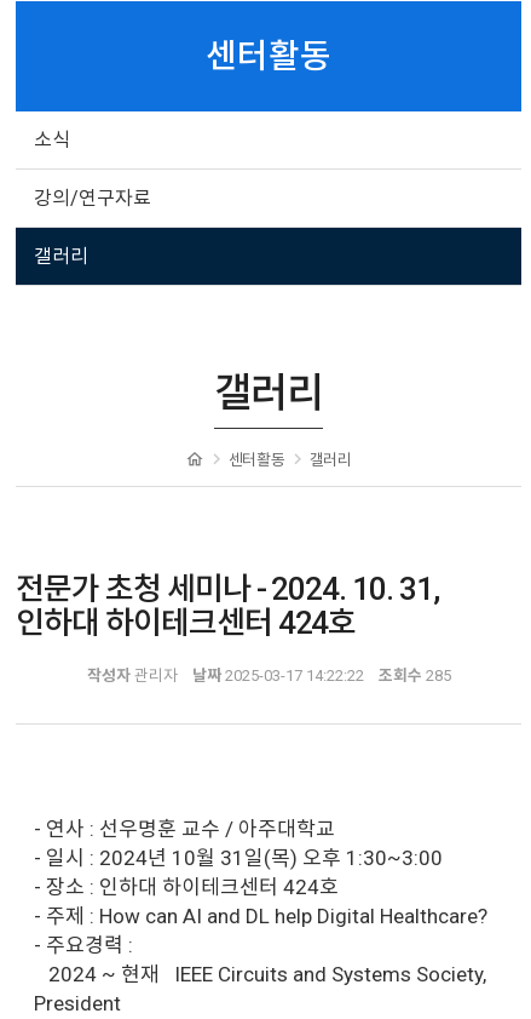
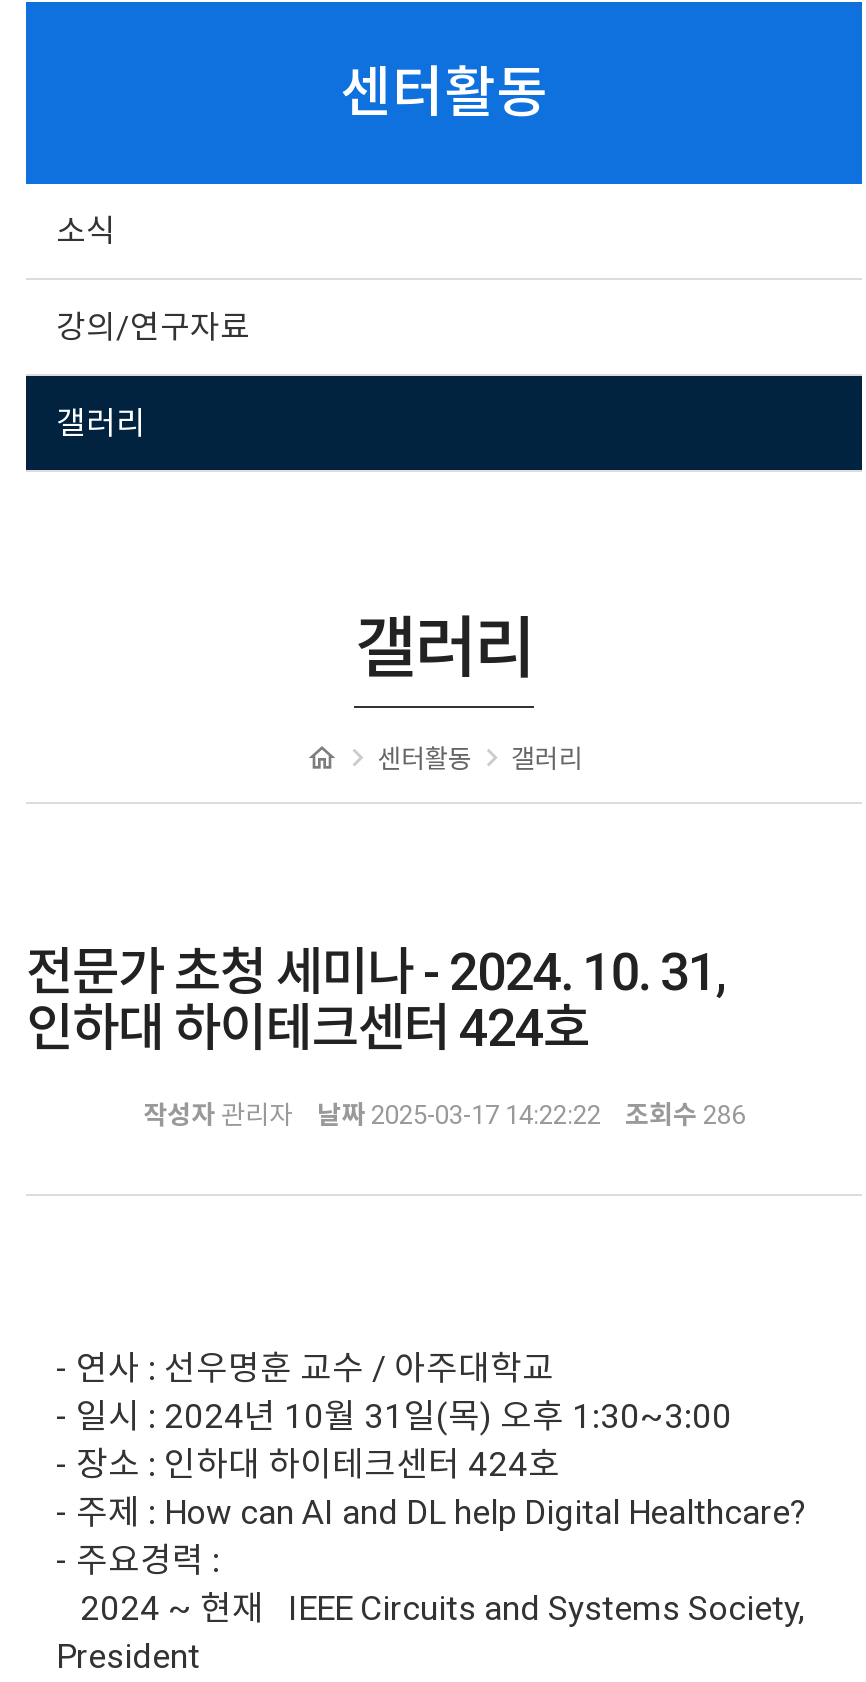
[86,666,451,685] 작성자 관리자 날짜 2025-03-17 14:22:22 조회수 285 -> [143,1100,745,1130] 작성자 관리자 날짜 2025-03-17 14:22:22 조회수 286

